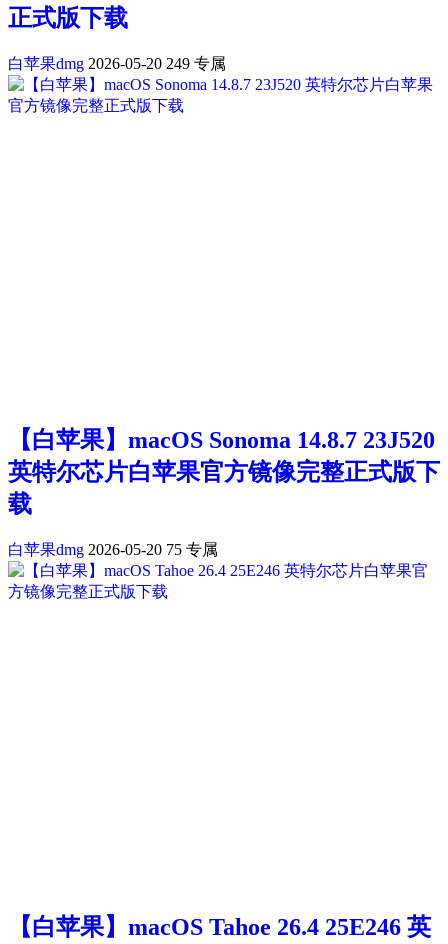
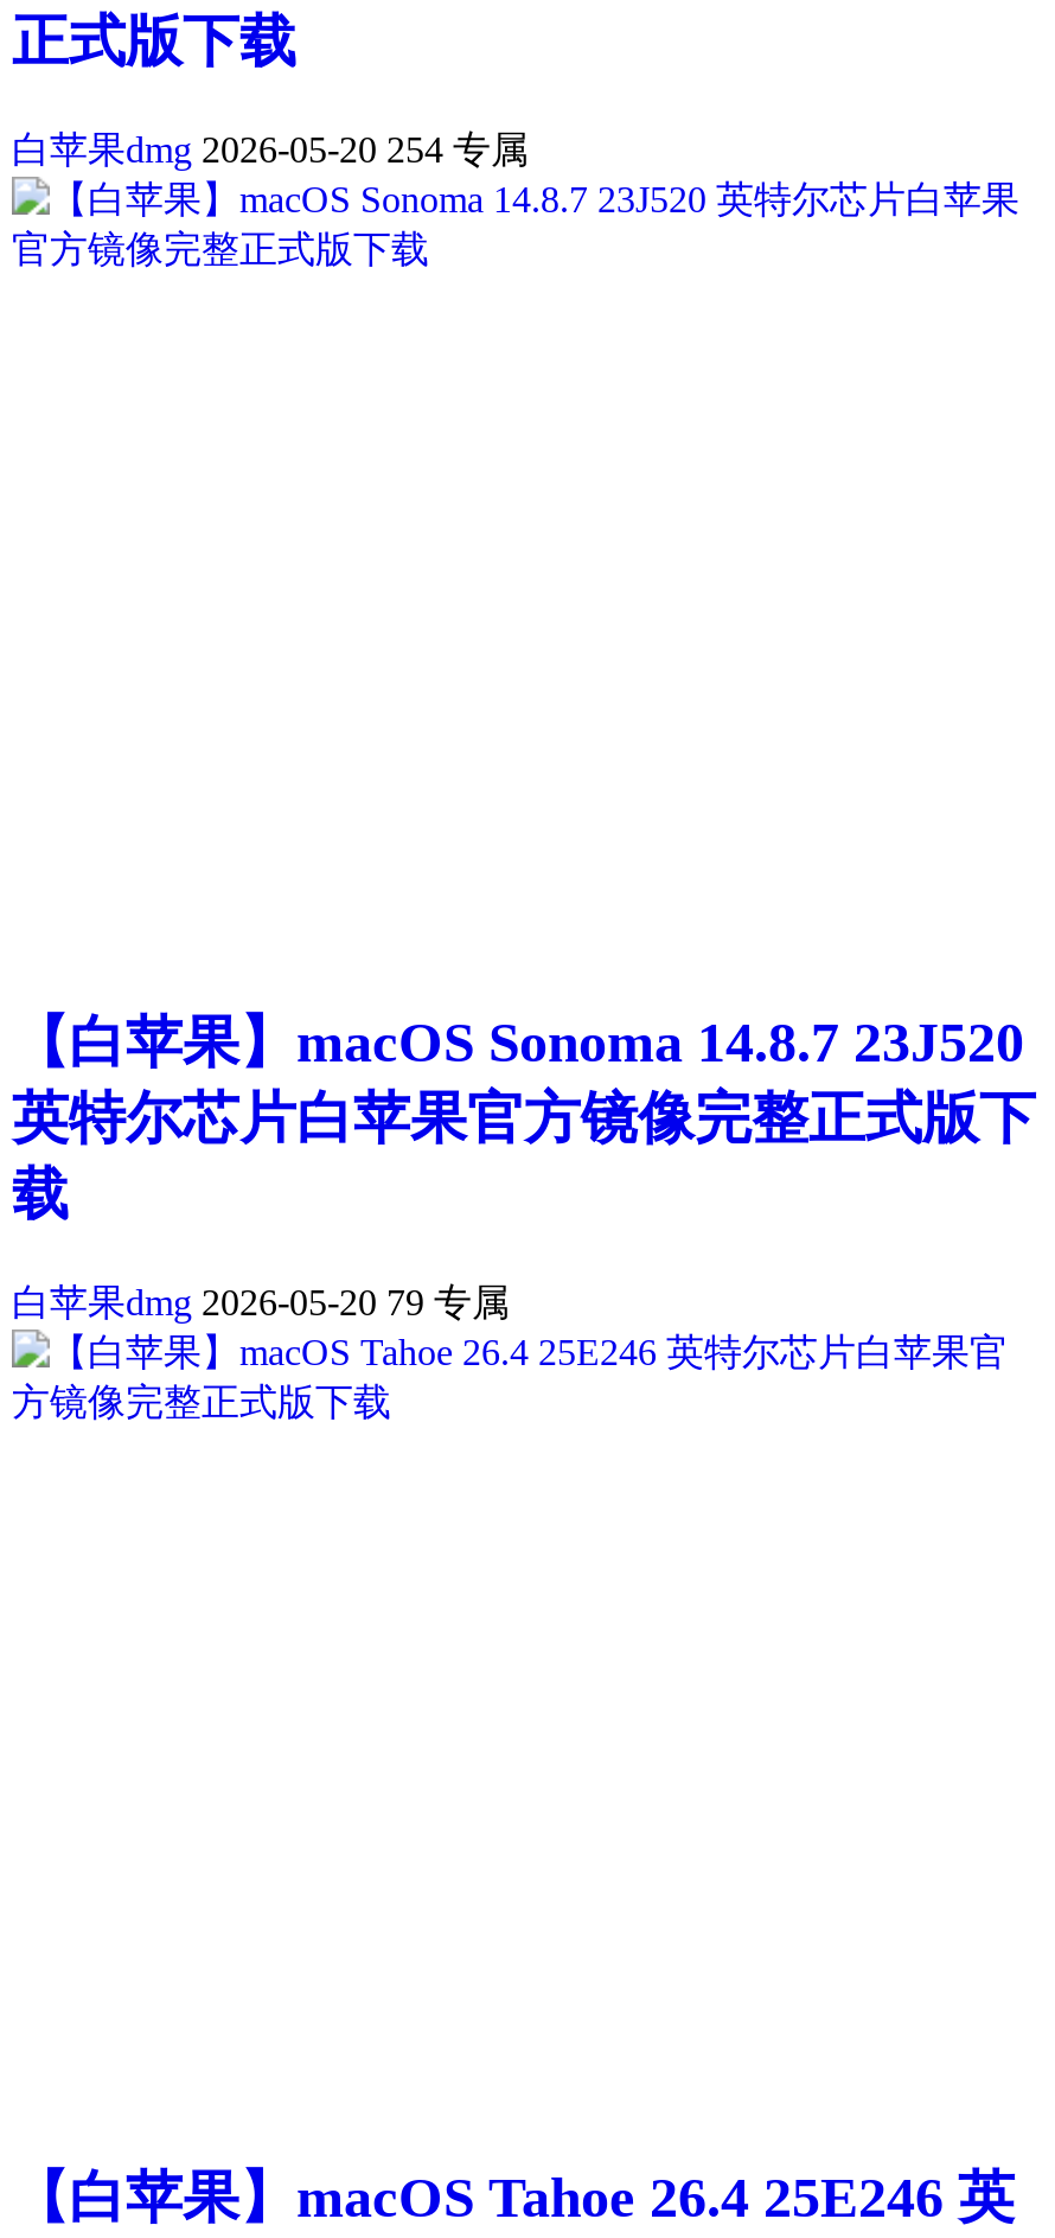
[8,55,226,72] 白苹果dmg 2026-05-20 249 专属 -> [12,128,529,169] 白苹果dmg 2026-05-20 254 专属
[8,541,218,558] 白苹果dmg 2026-05-20 75 专属 -> [12,1283,510,1323] 白苹果dmg 2026-05-20 79 专属

